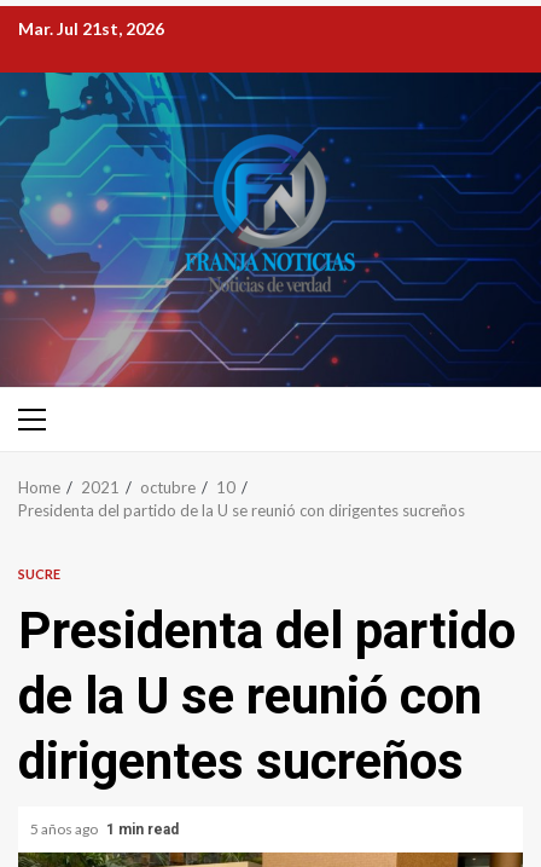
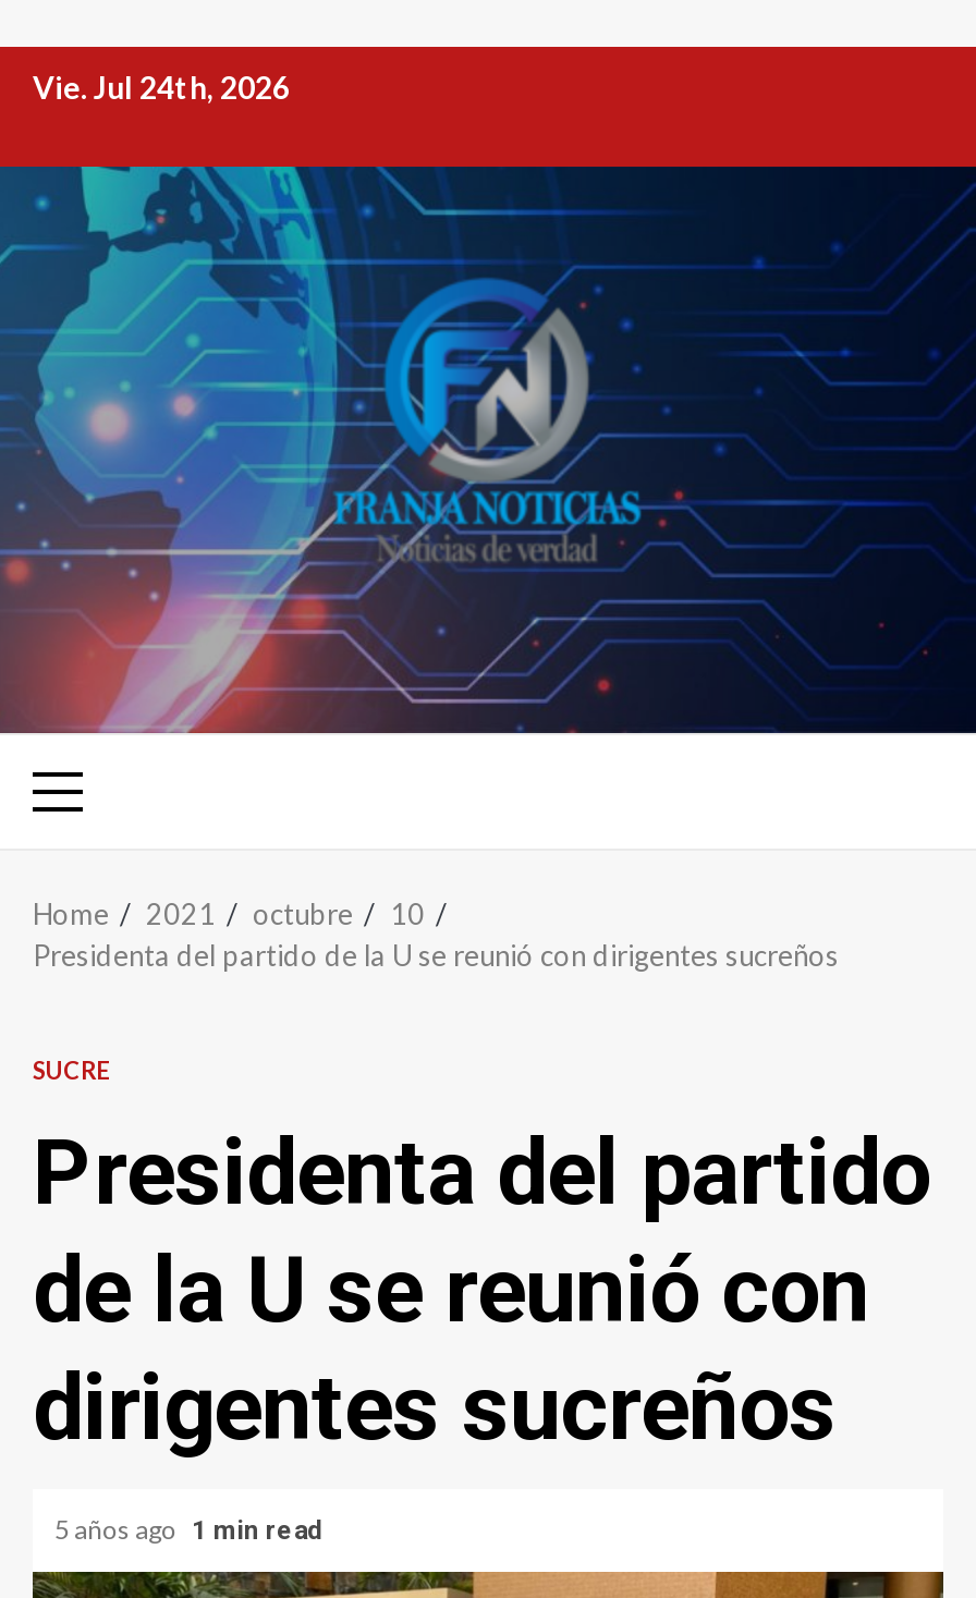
[18,18,164,38] Mar. Jul 21st, 2026 -> [33,68,290,105] Vie. Jul 24th, 2026

